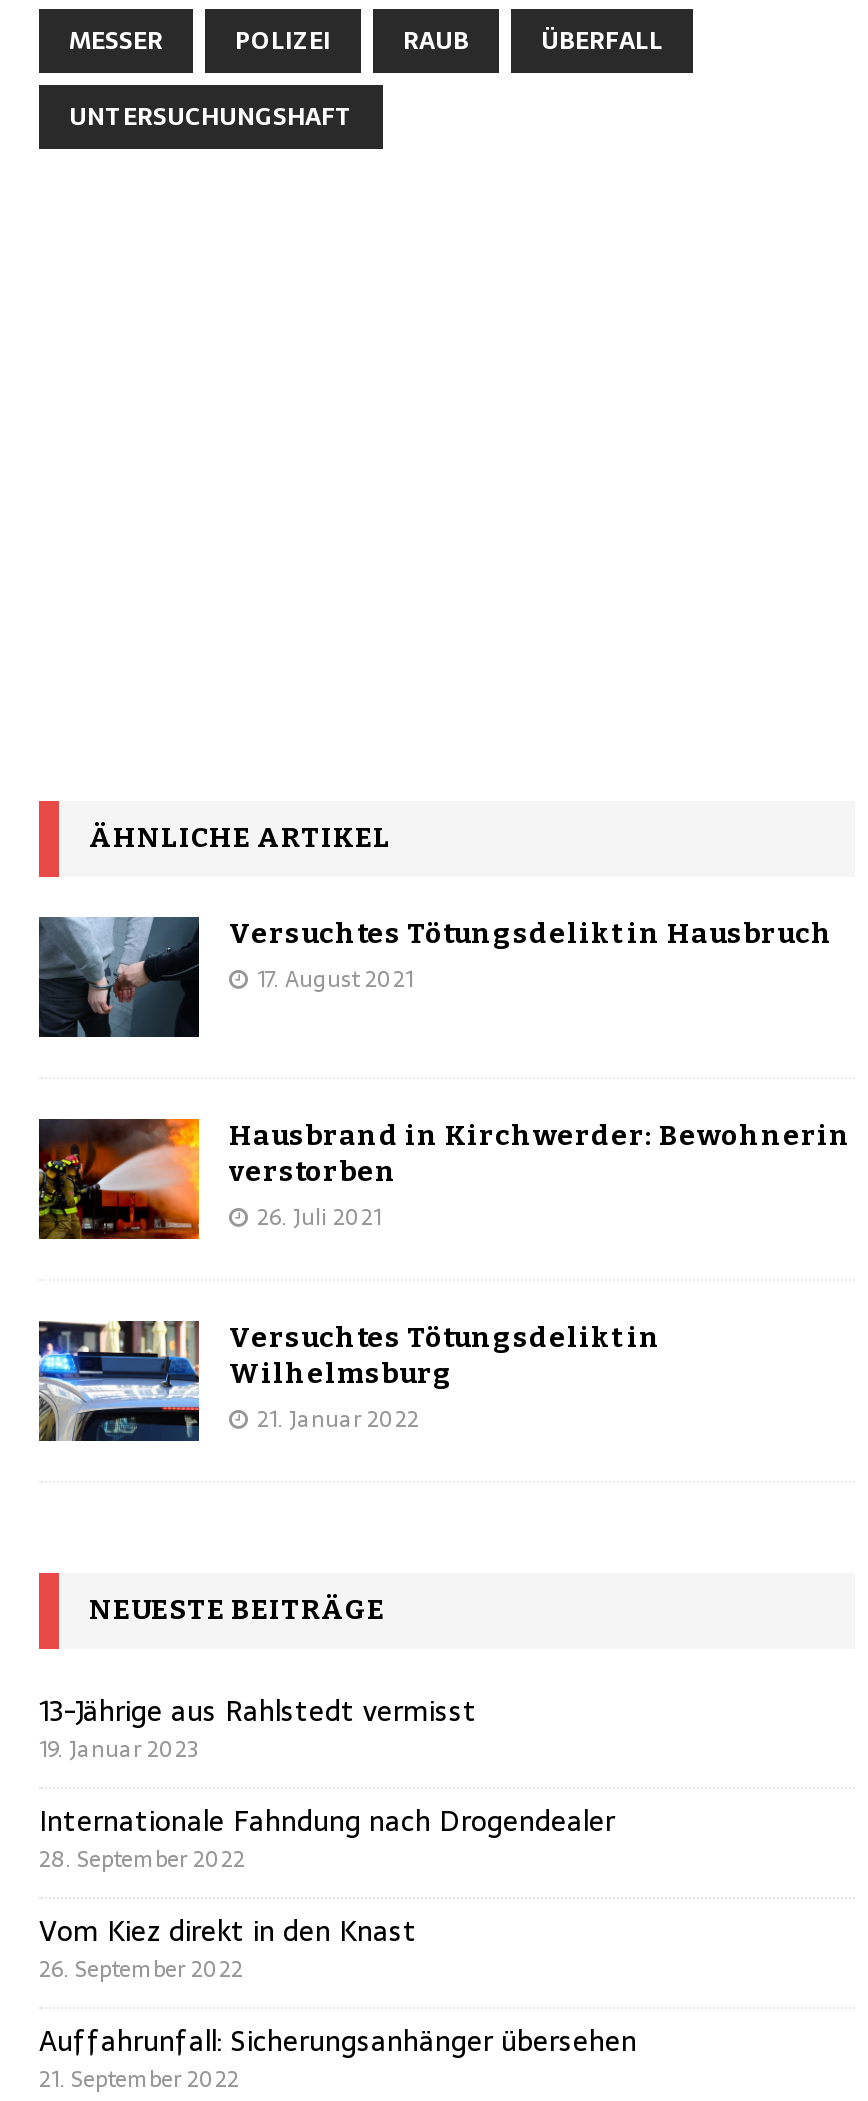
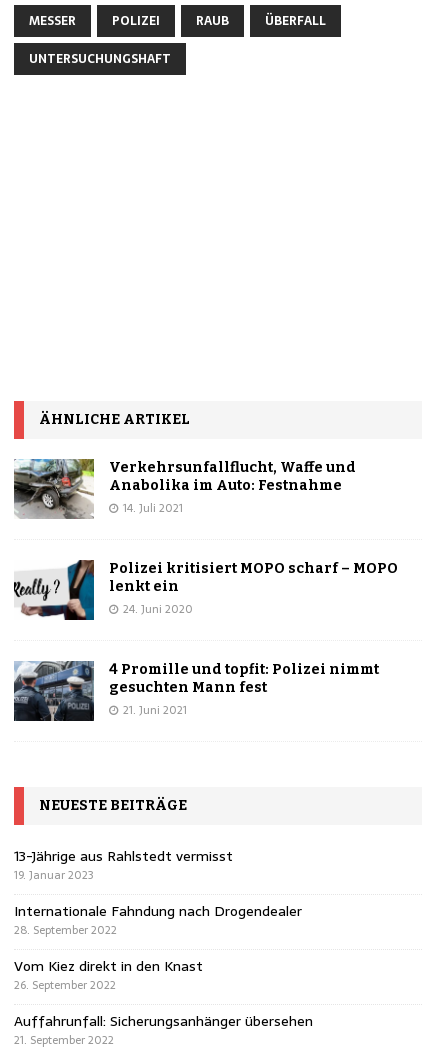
[37,915,833,1039] [image] | Versuchtes Tötungsdelikt in Hausbruch | 17. August 2021 -> [14,458,356,520] [image] | Verkehrsunfallflucht, Waffe und | Anabolika im Auto: Festnahme | 14. Juli 2021
[37,1117,851,1241] [image] | Hausbrand in Kirchwerder: Bewohnerin | verstorben | 26. Juli 2021 -> [13,559,398,621] [image] | Polizei kritisiert MOPO scharf – MOPO | lenkt ein | 24. Juni 2020
[37,1320,661,1443] [image] | Versuchtes Tötungsdelikt in | Wilhelmsburg | 21. Januar 2022 -> [13,661,379,722] [image] | 4 Promille und topfit: Polizei nimmt | gesuchten Mann fest | 21. Juni 2021

